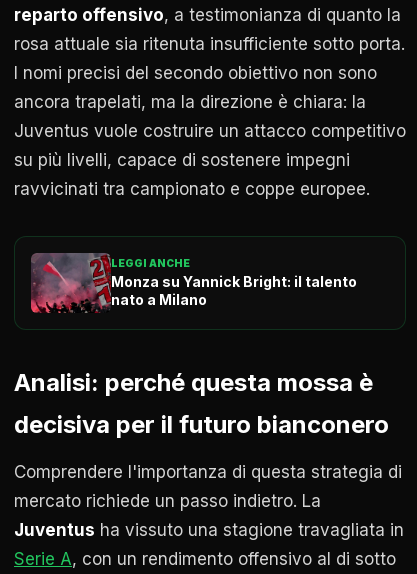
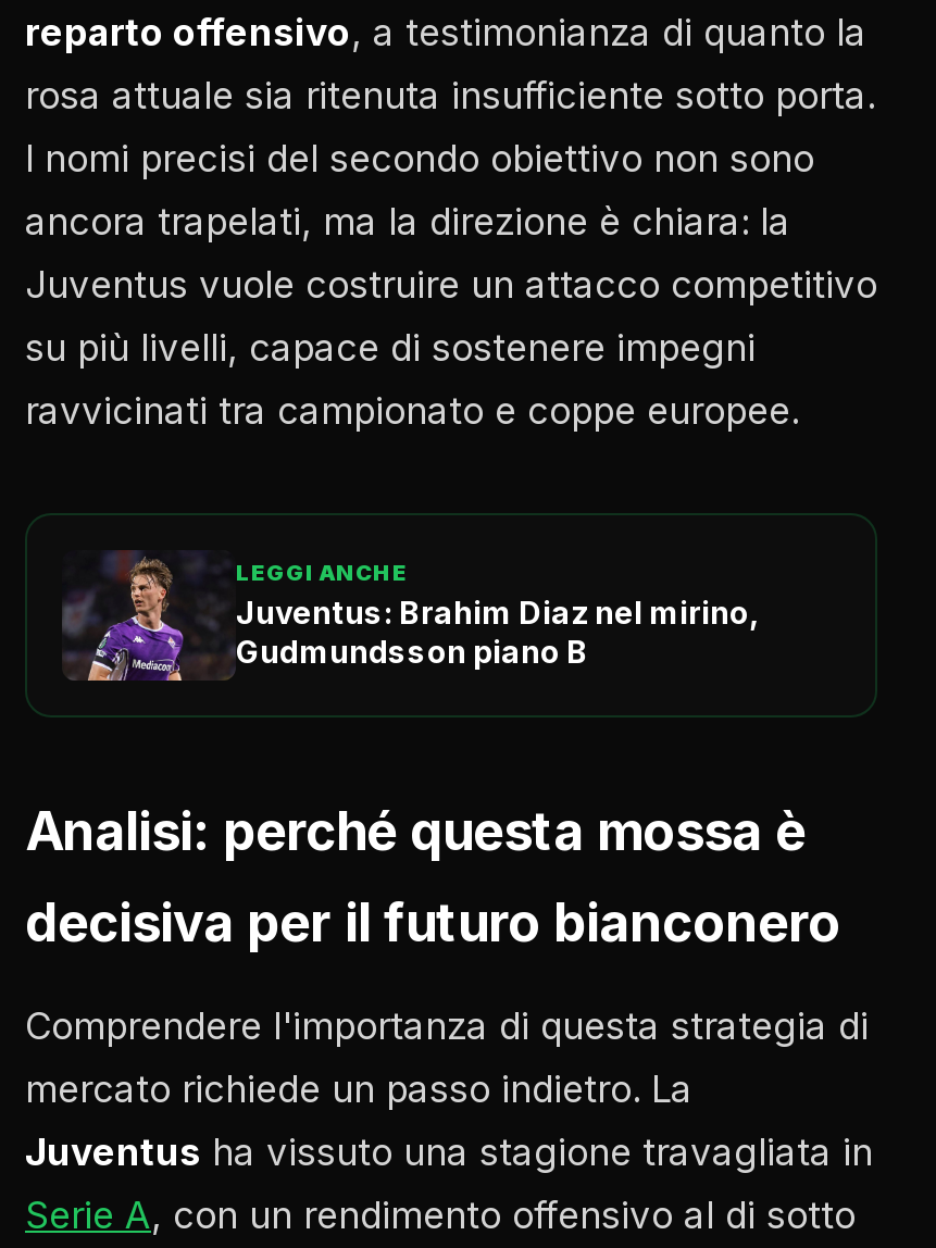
[30,253,357,314] [image] | Monza su Yannick Bright: il talento | nato a Milano -> [62,552,760,683] [image] | Juventus: Brahim Diaz nel mirino, | Gudmundsson piano B

